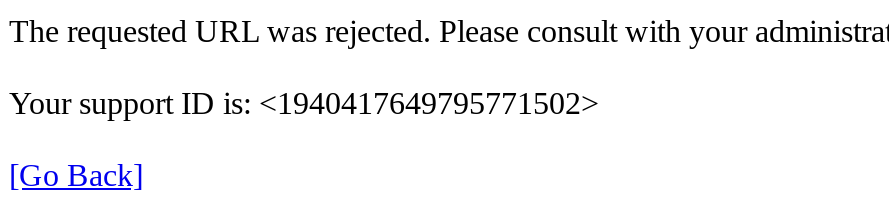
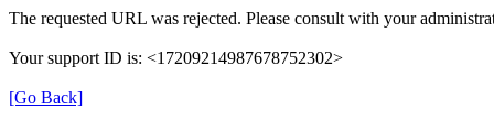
[9,86,599,120] Your support ID is: <1940417649795771502> -> [9,48,343,67] Your support ID is: <17209214987678752302>

